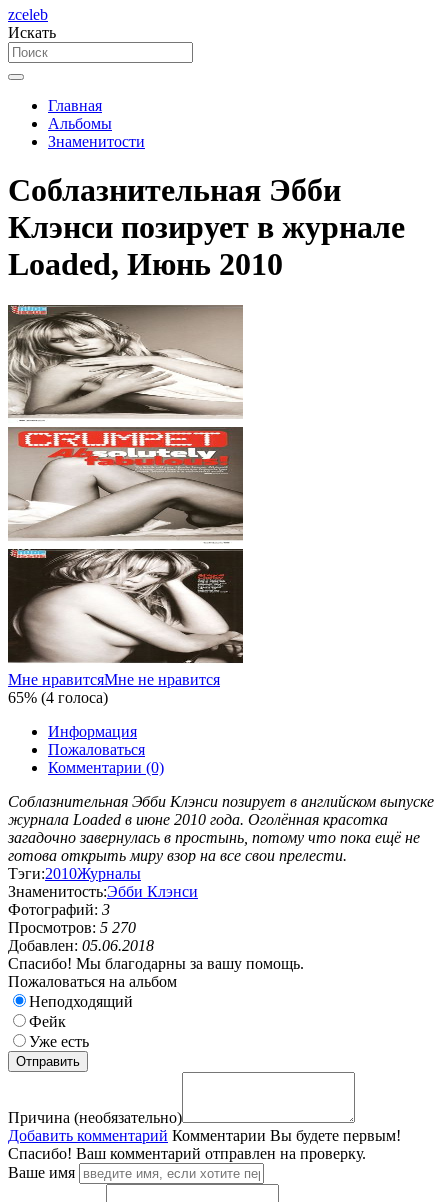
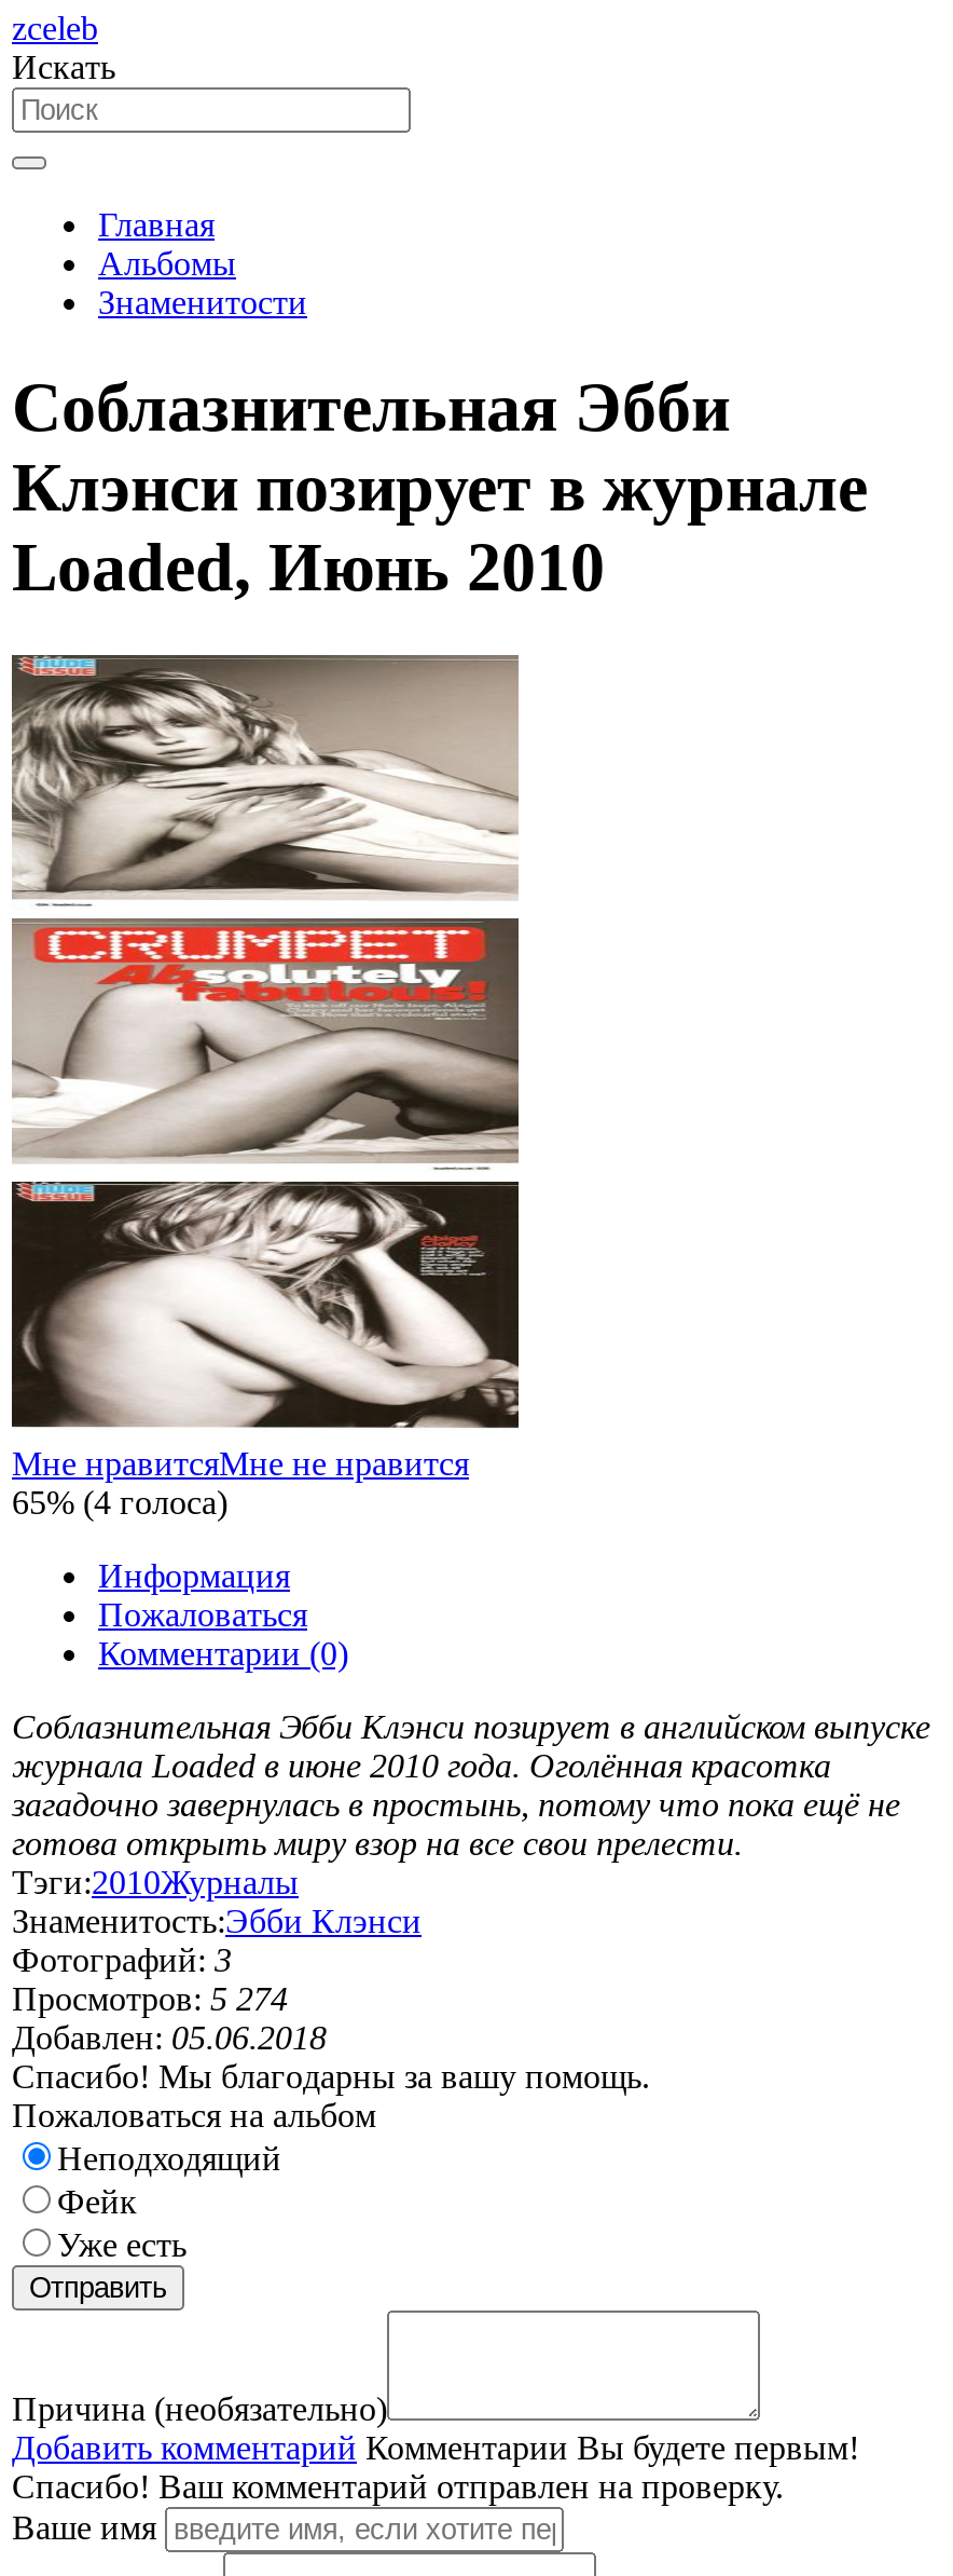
[8,919,136,936] Просмотров: 5 270 -> [12,1980,288,2017] Просмотров: 5 274

